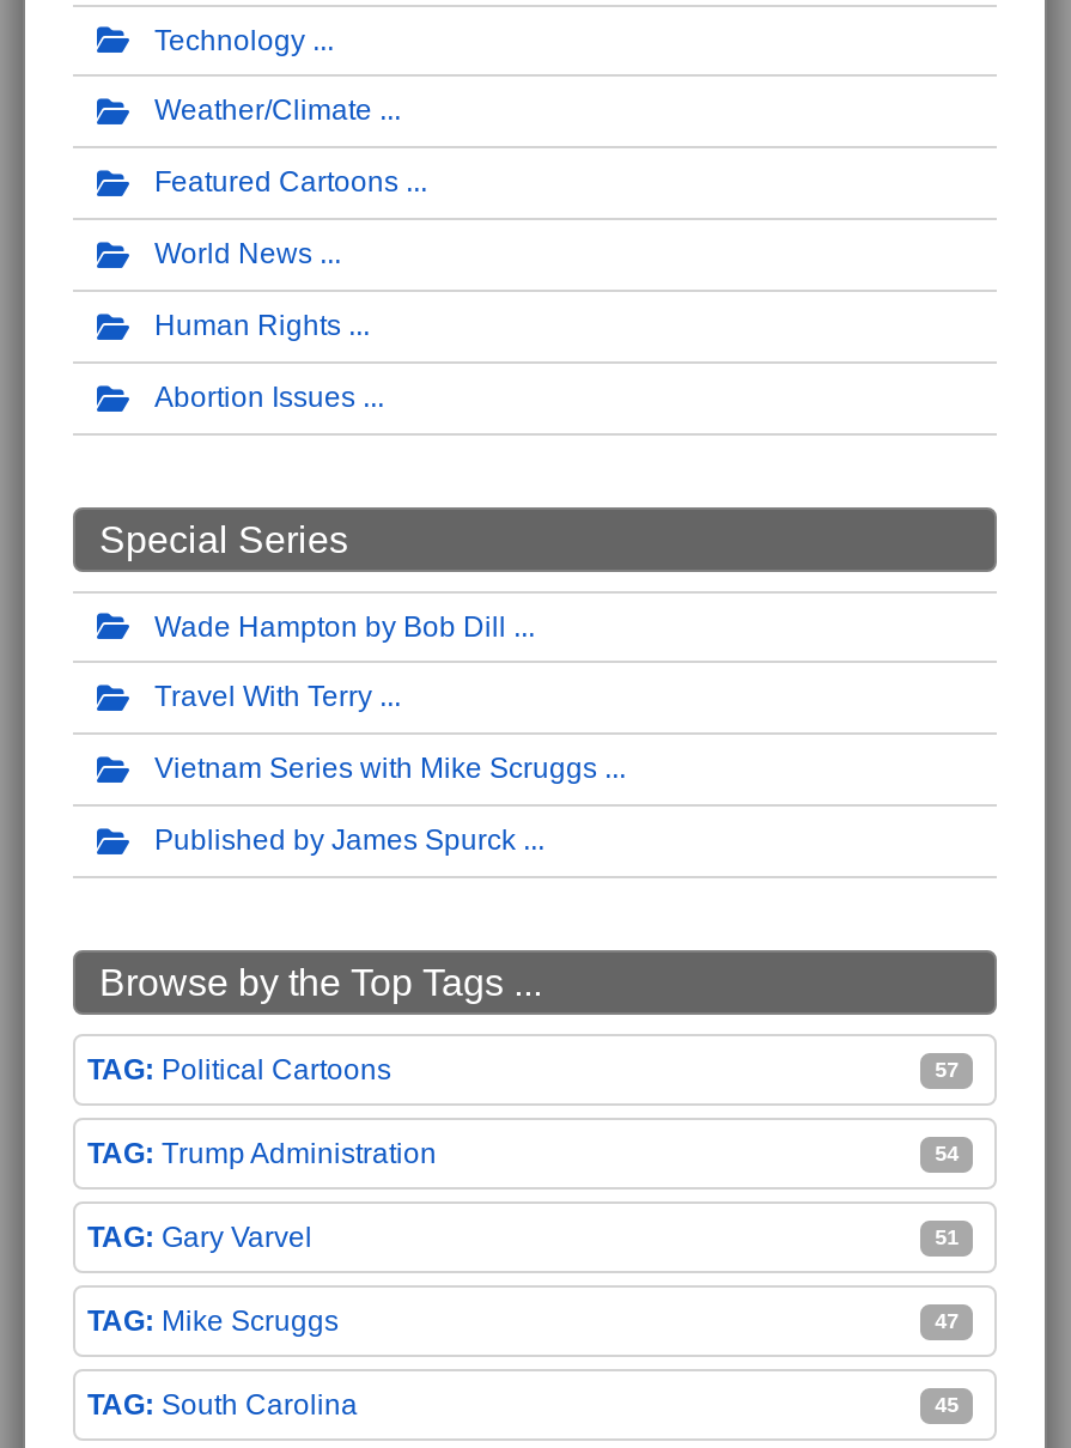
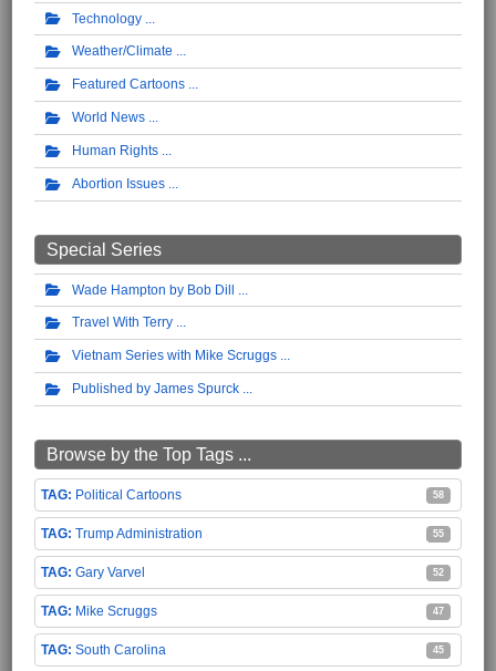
[935,1058,959,1082] 57 -> [433,489,444,500] 58
[935,1142,959,1166] 54 -> [433,528,444,539] 55
[935,1225,959,1249] 51 -> [433,567,444,578] 52

